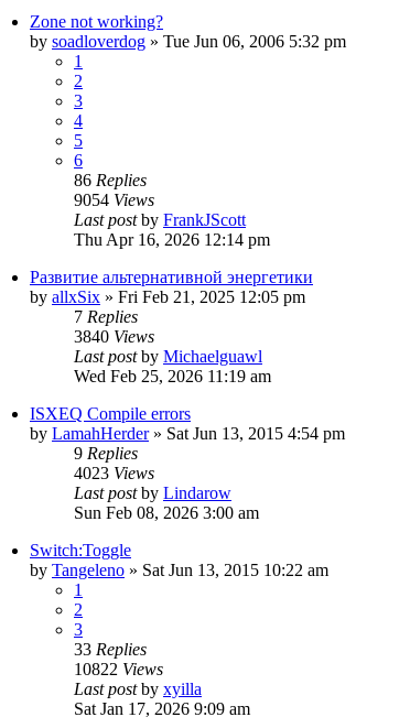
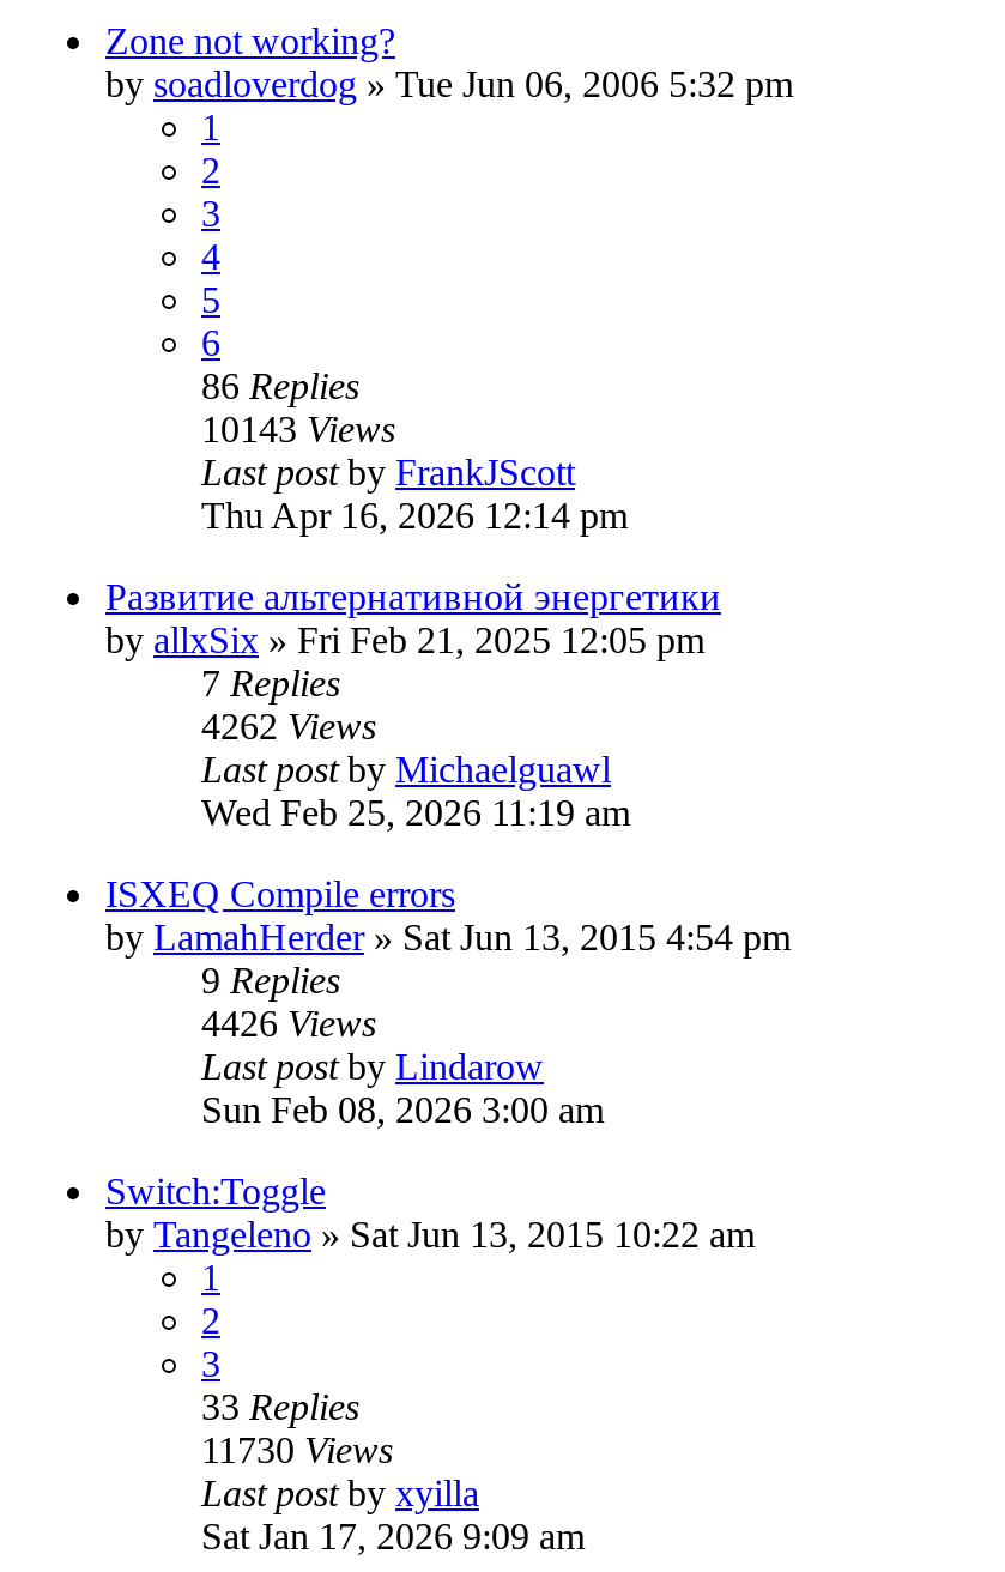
[74,191,154,209] 9054 Views -> [201,409,395,449] 10143 Views
[74,327,154,346] 3840 Views -> [201,706,376,746] 4262 Views
[74,464,154,482] 4023 Views -> [201,1003,376,1044] 4426 Views
[74,660,163,678] 10822 Views -> [201,1429,393,1470] 11730 Views

